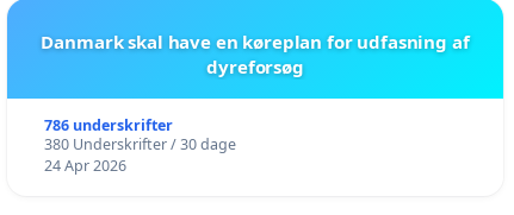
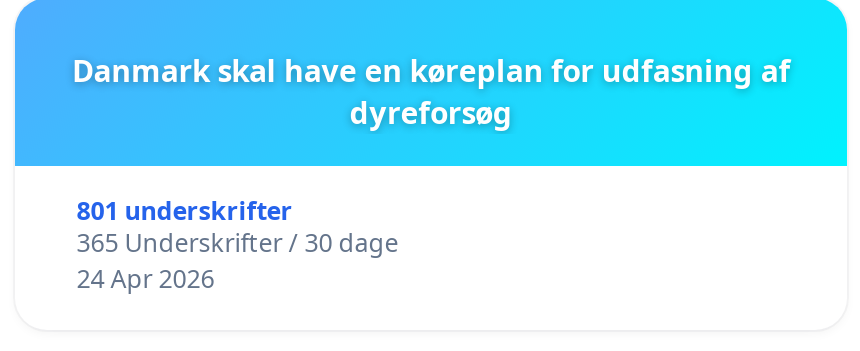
[44,115,173,136] 786 underskrifter -> [77,194,293,228] 801 underskrifter
[44,134,236,155] 380 Underskrifter / 30 dage -> [77,226,399,260] 365 Underskrifter / 30 dage

